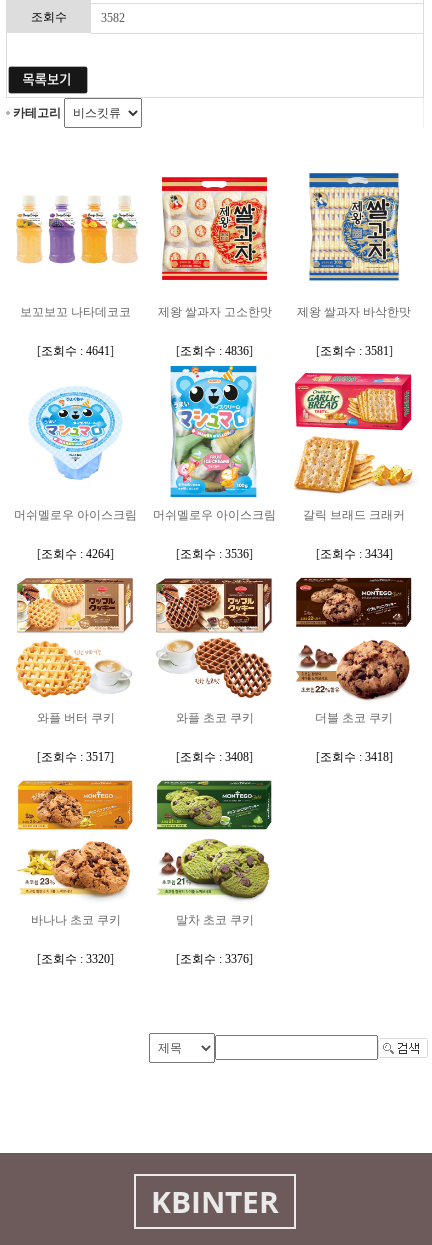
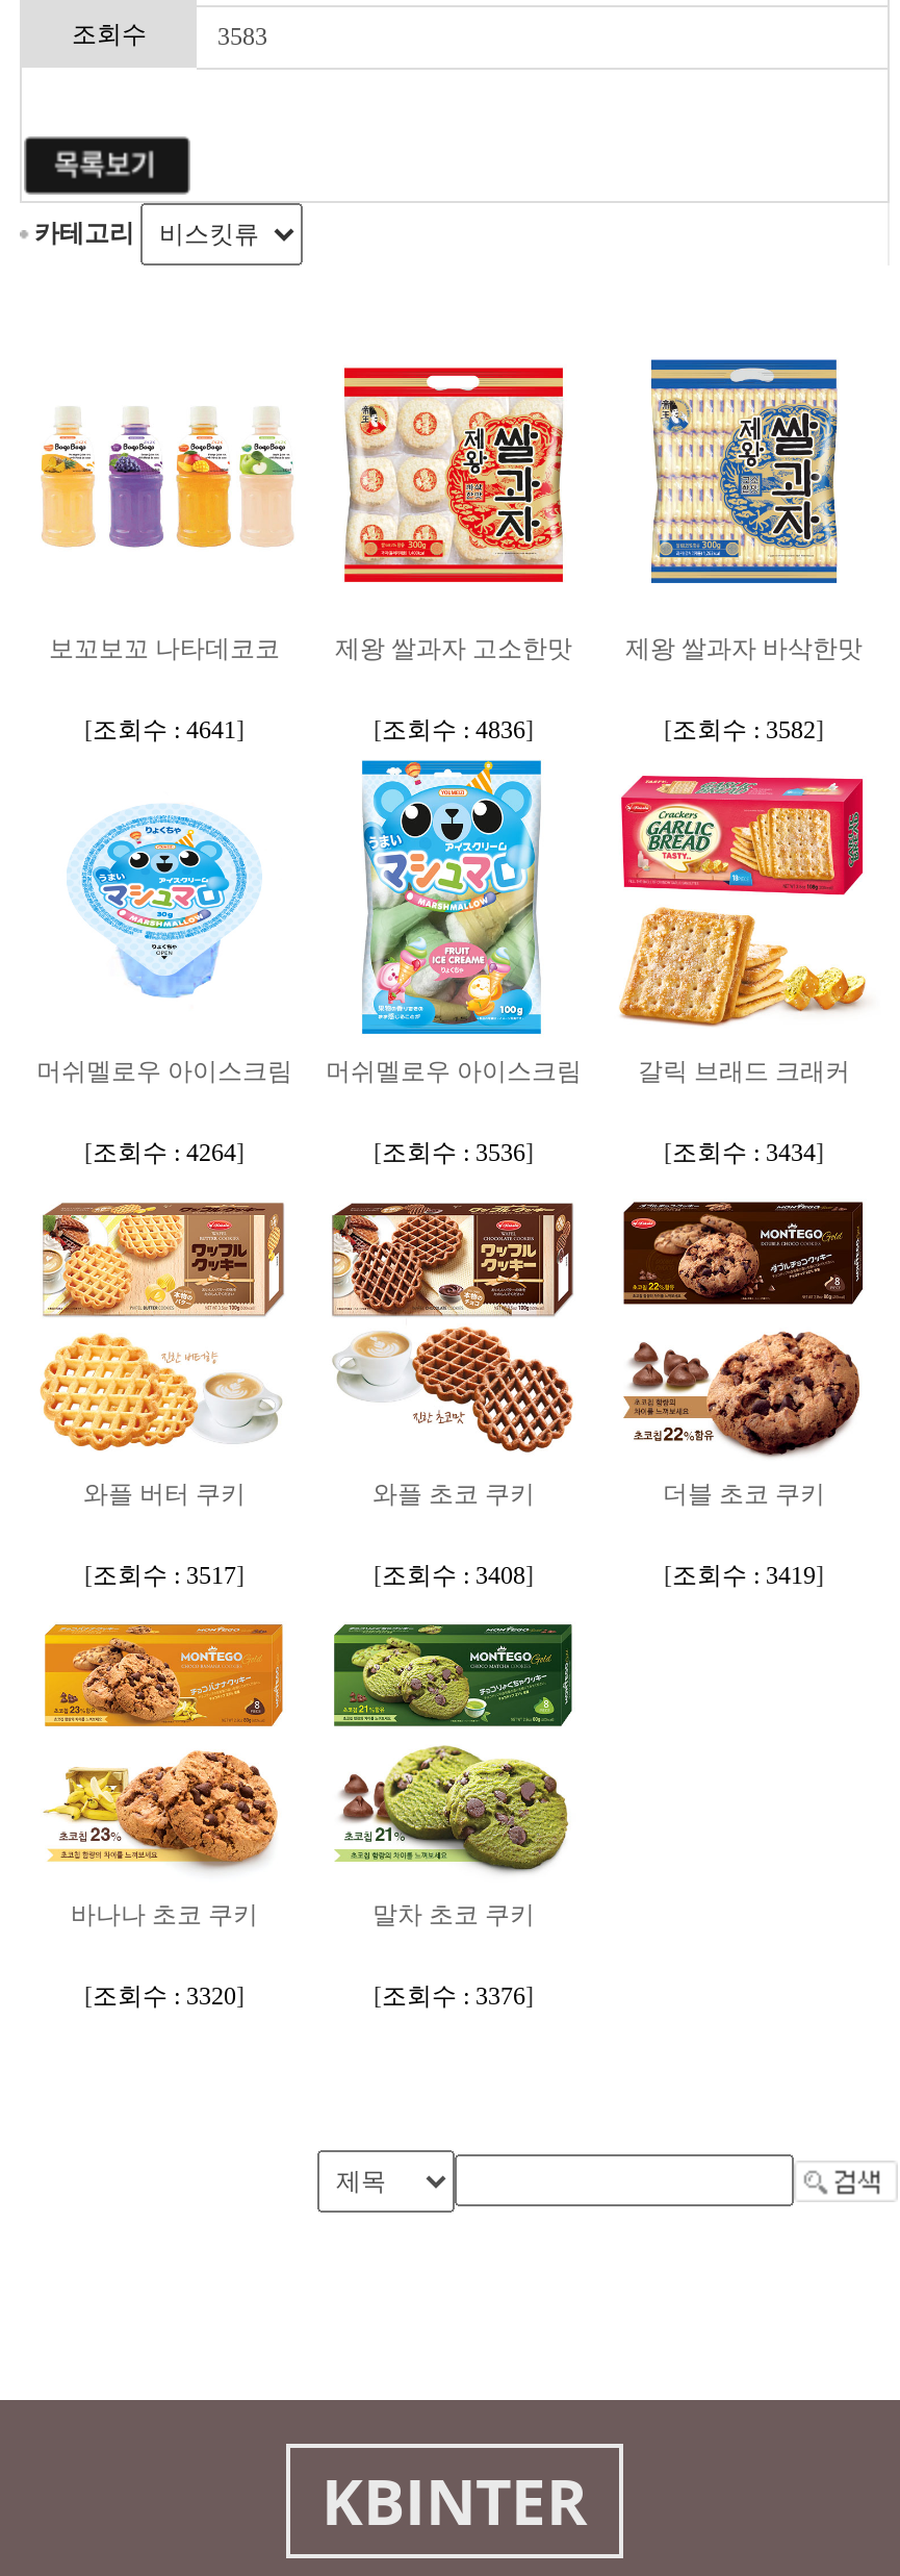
[101,11,125,25] 3582 -> [217,22,267,51] 3583
[315,344,392,358] [조회수 : 3581] -> [664,715,824,744] [조회수 : 3582]
[315,750,392,764] [조회수 : 3418] -> [664,1561,824,1590] [조회수 : 3419]

